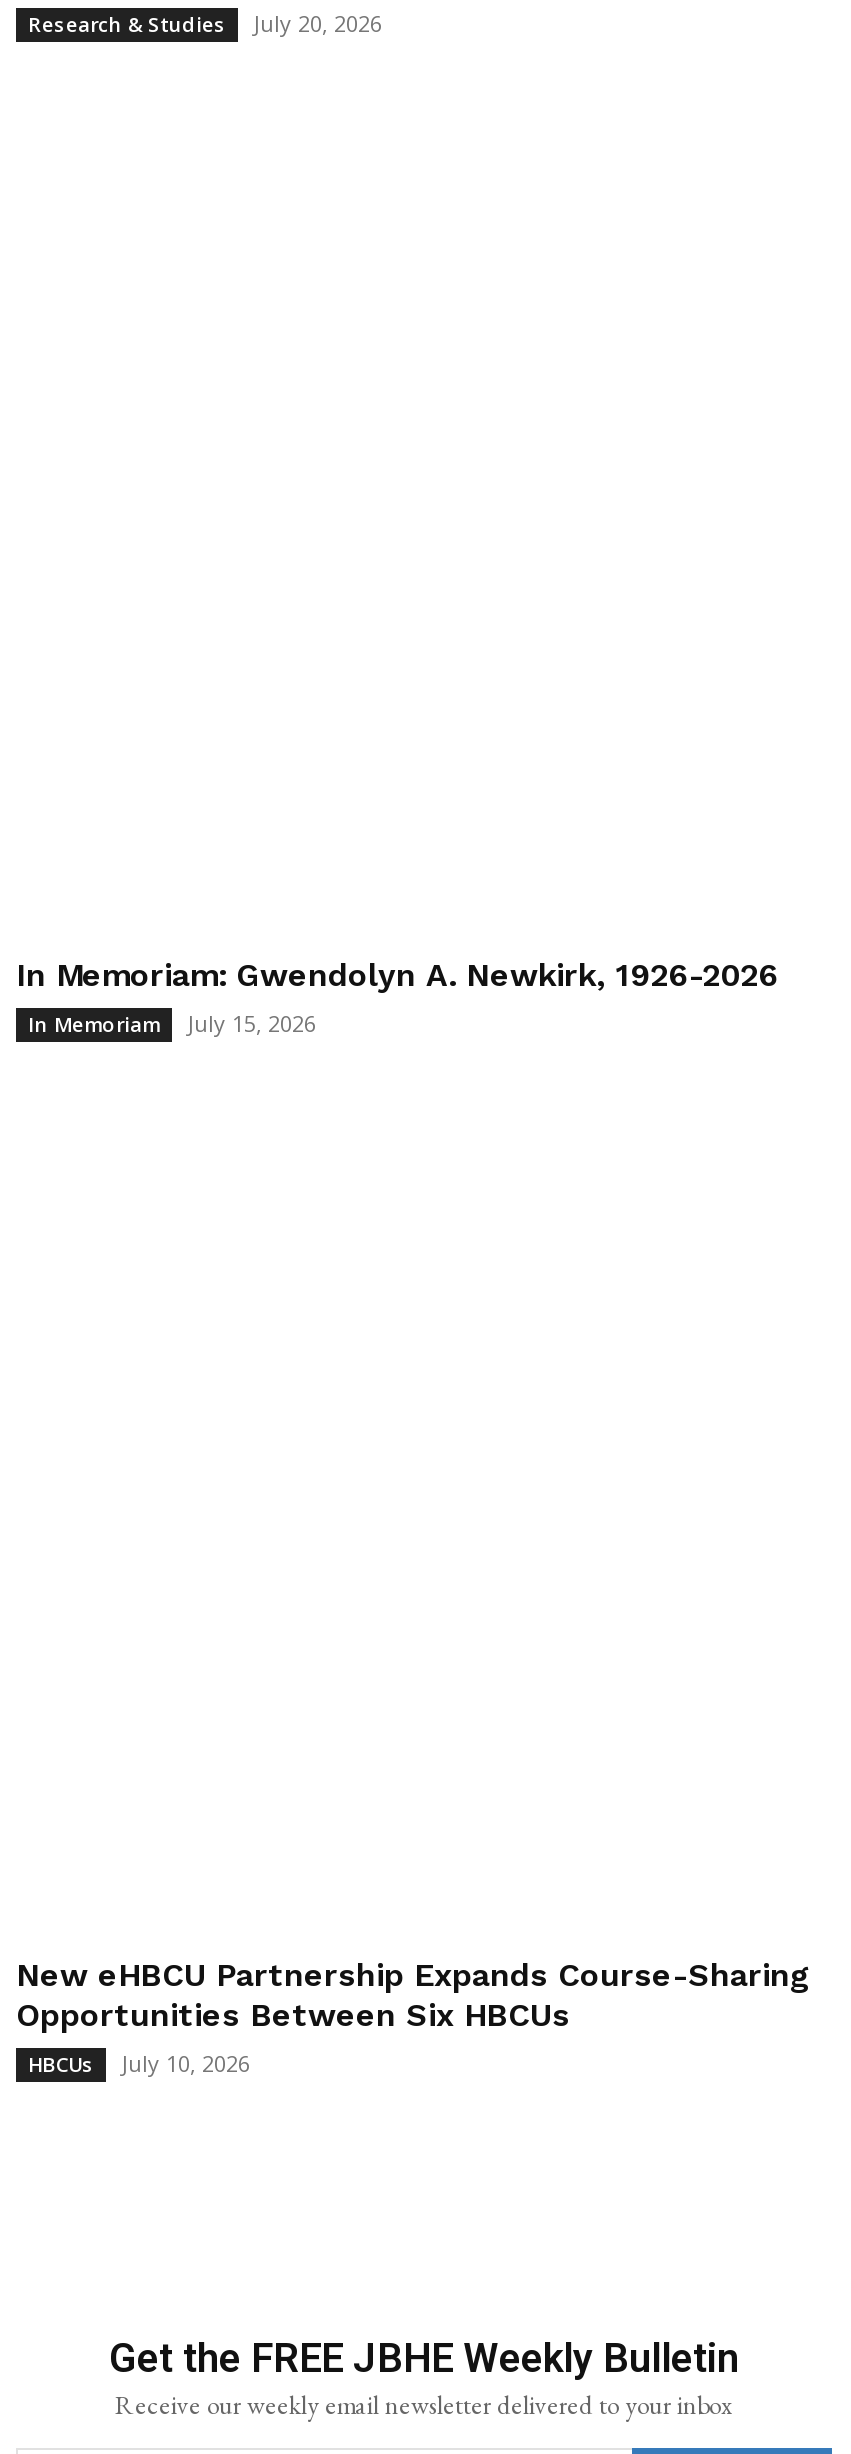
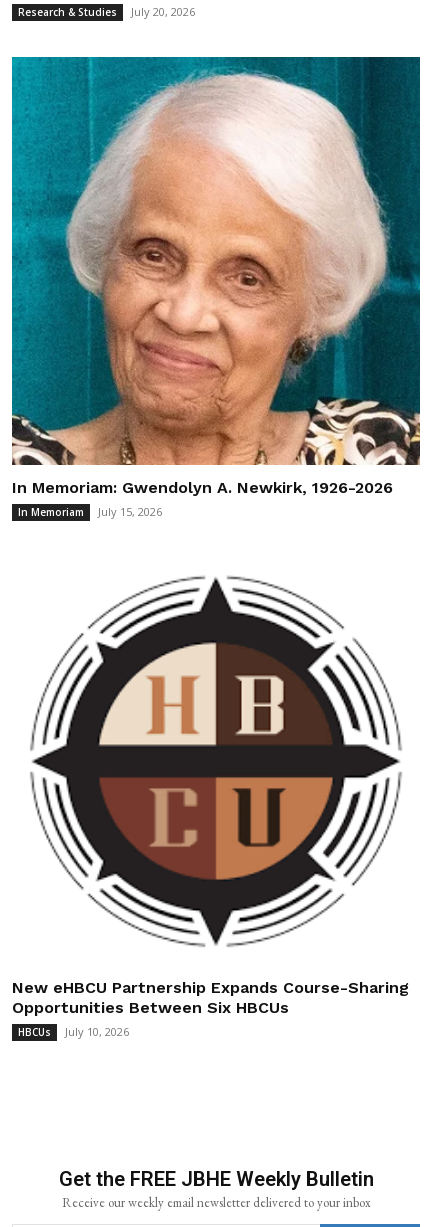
none -> [11,56,421,466] [image]
none -> [30,576,402,947] [image]

